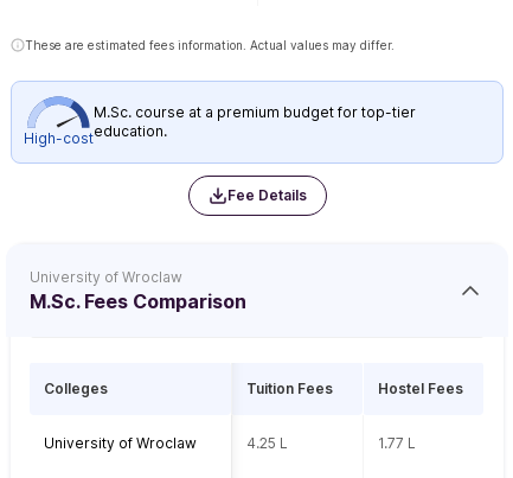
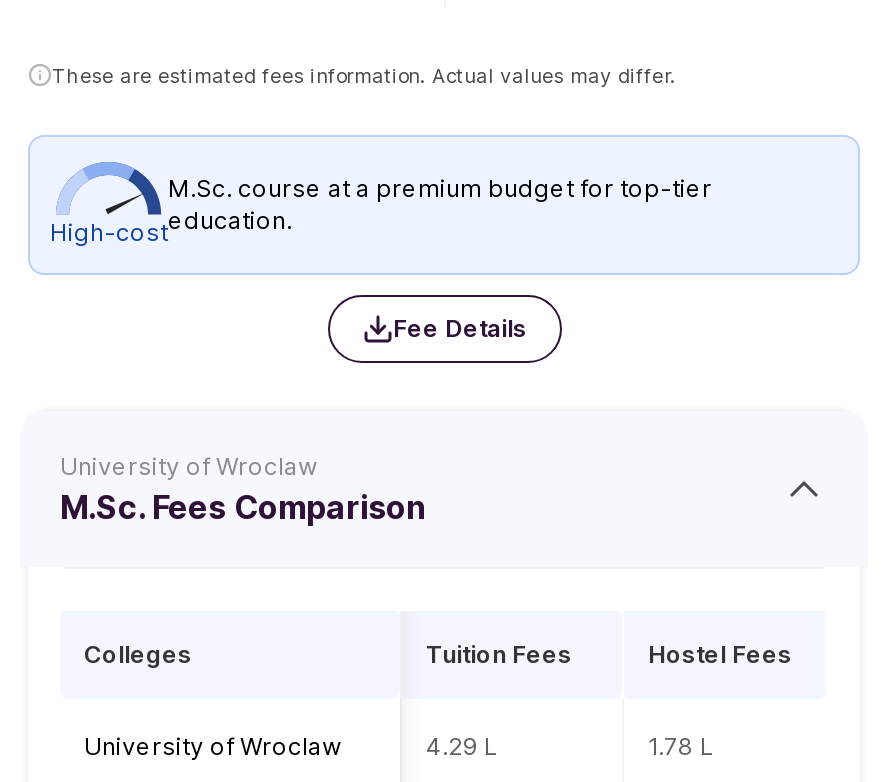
[246,434,288,451] 4.25 L -> [426,730,498,760] 4.29 L
[378,434,416,451] 1.77 L -> [648,730,714,760] 1.78 L

